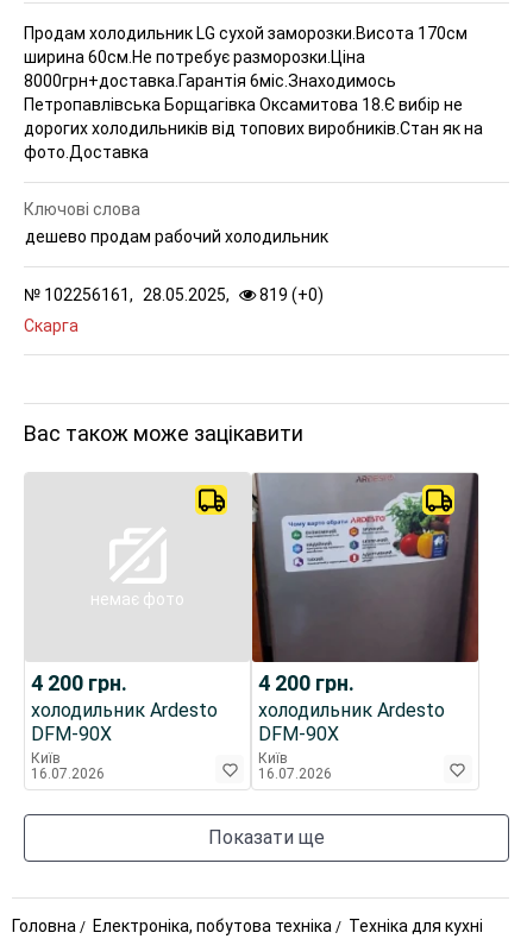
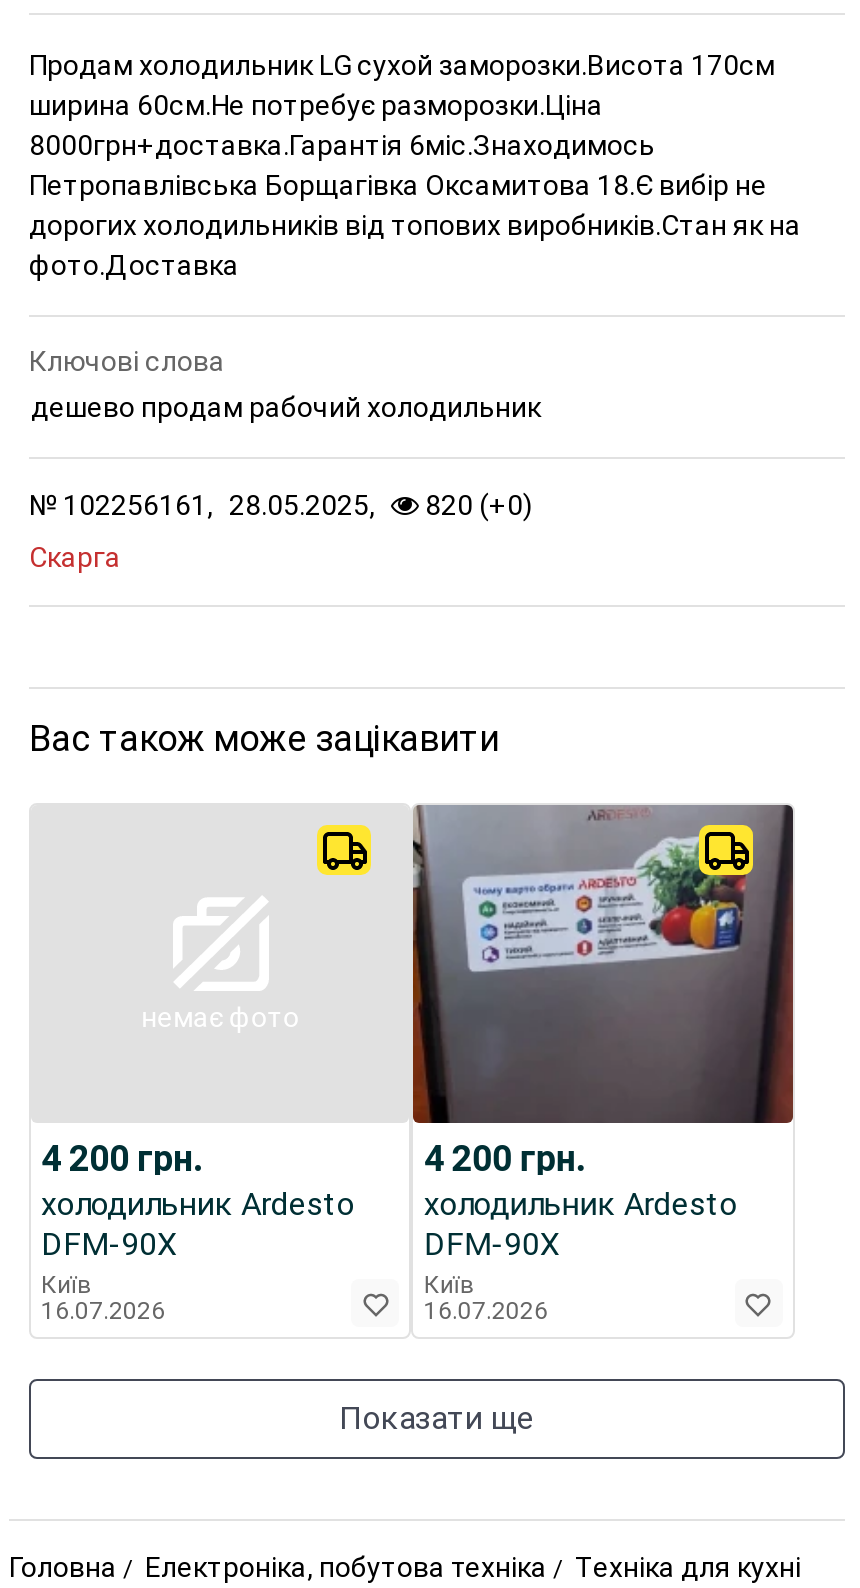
[24,285,324,304] № 102256161, 28.05.2025, 819 (+0) -> [29,488,533,520] № 102256161, 28.05.2025, 820 (+0)

